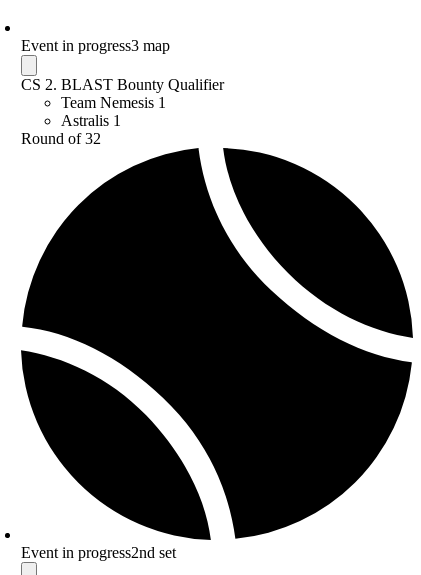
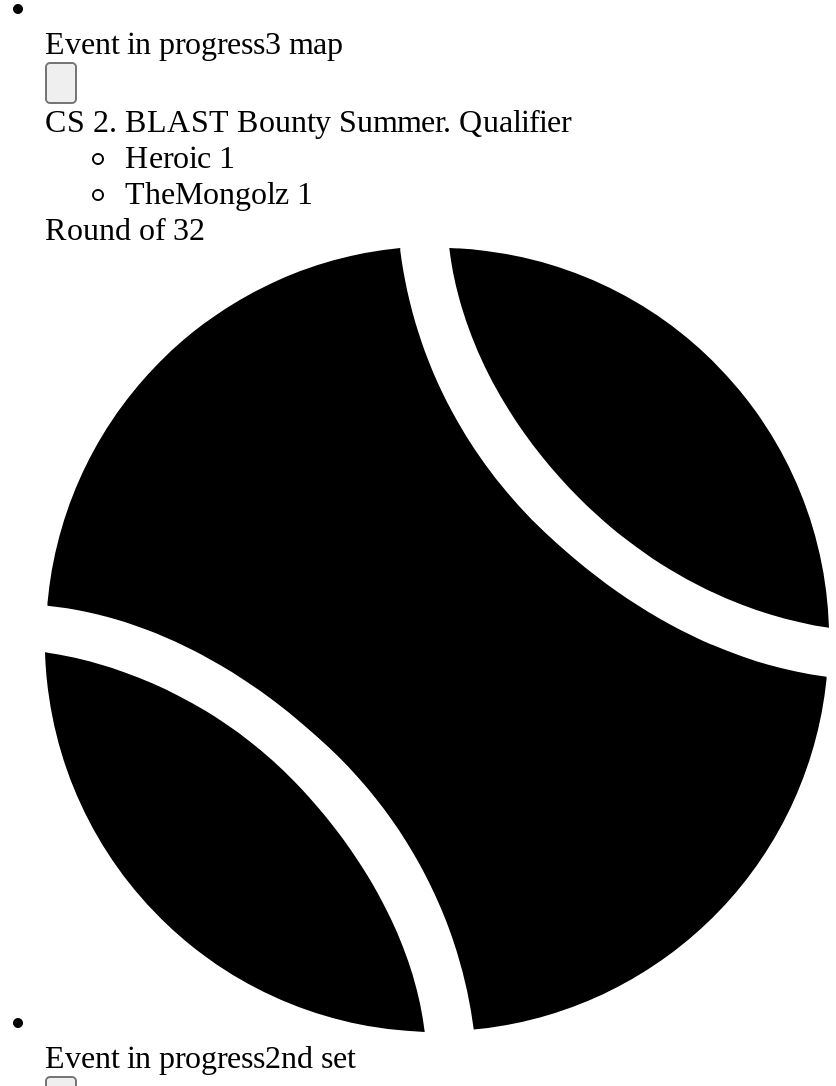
[21,76,224,129] CS 2. BLAST Bounty Qualifier | Team Nemesis 1 | Astralis 1 -> [45,103,571,209] CS 2. BLAST Bounty Summer. Qualifier | Heroic 1 | TheMongolz 1

